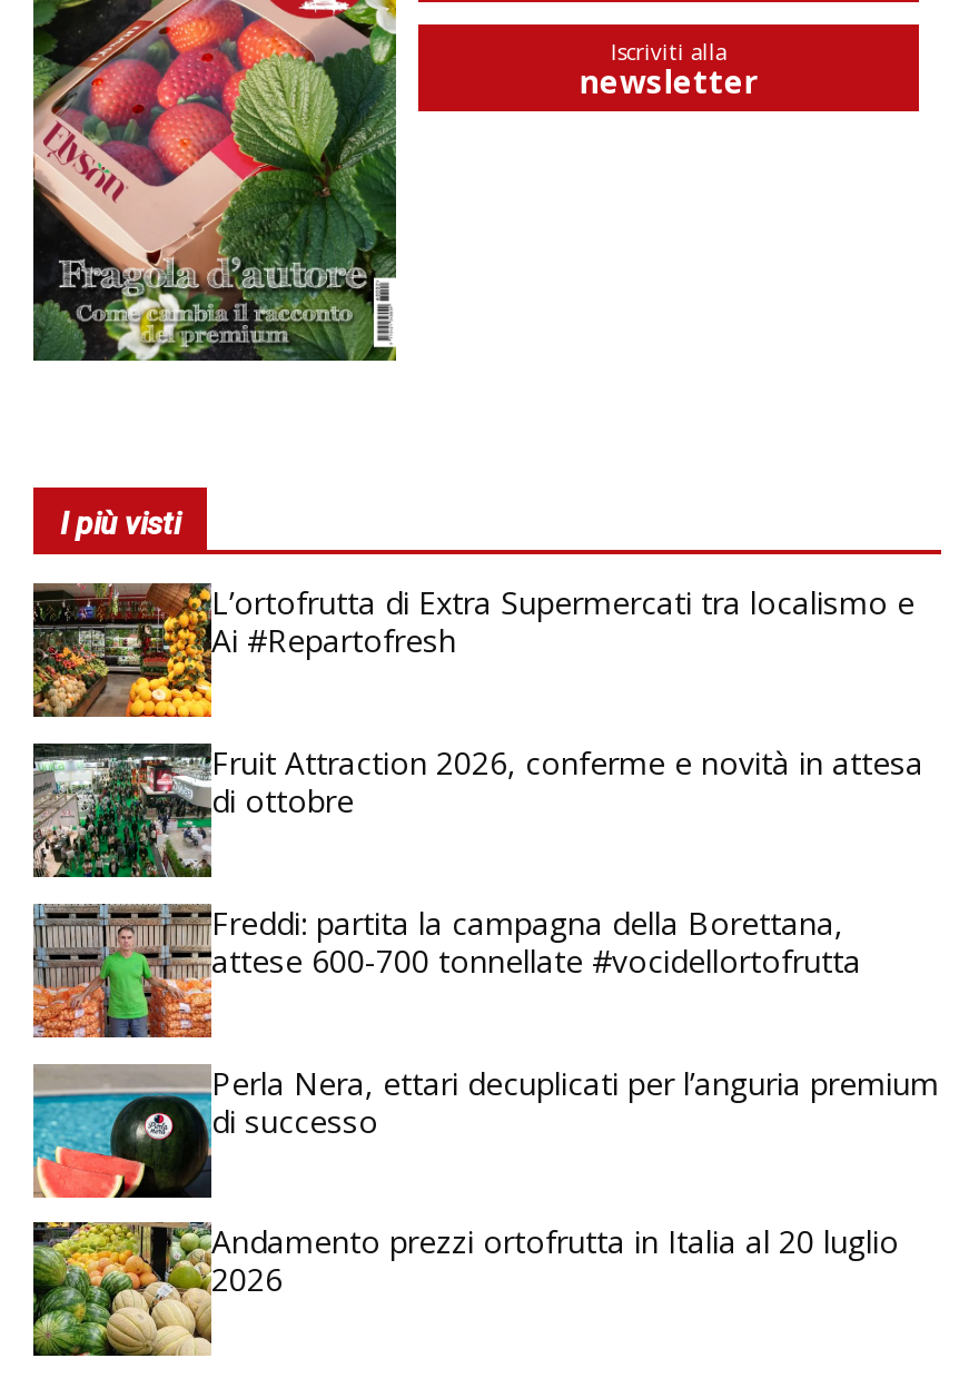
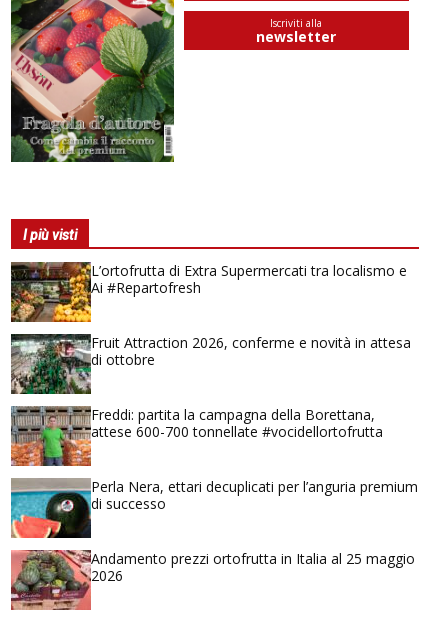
[31,1220,899,1360] [image] | Andamento prezzi ortofrutta in Italia al 20 luglio -> [10,549,415,611] [image] | Andamento prezzi ortofrutta in Italia al 25 maggio

